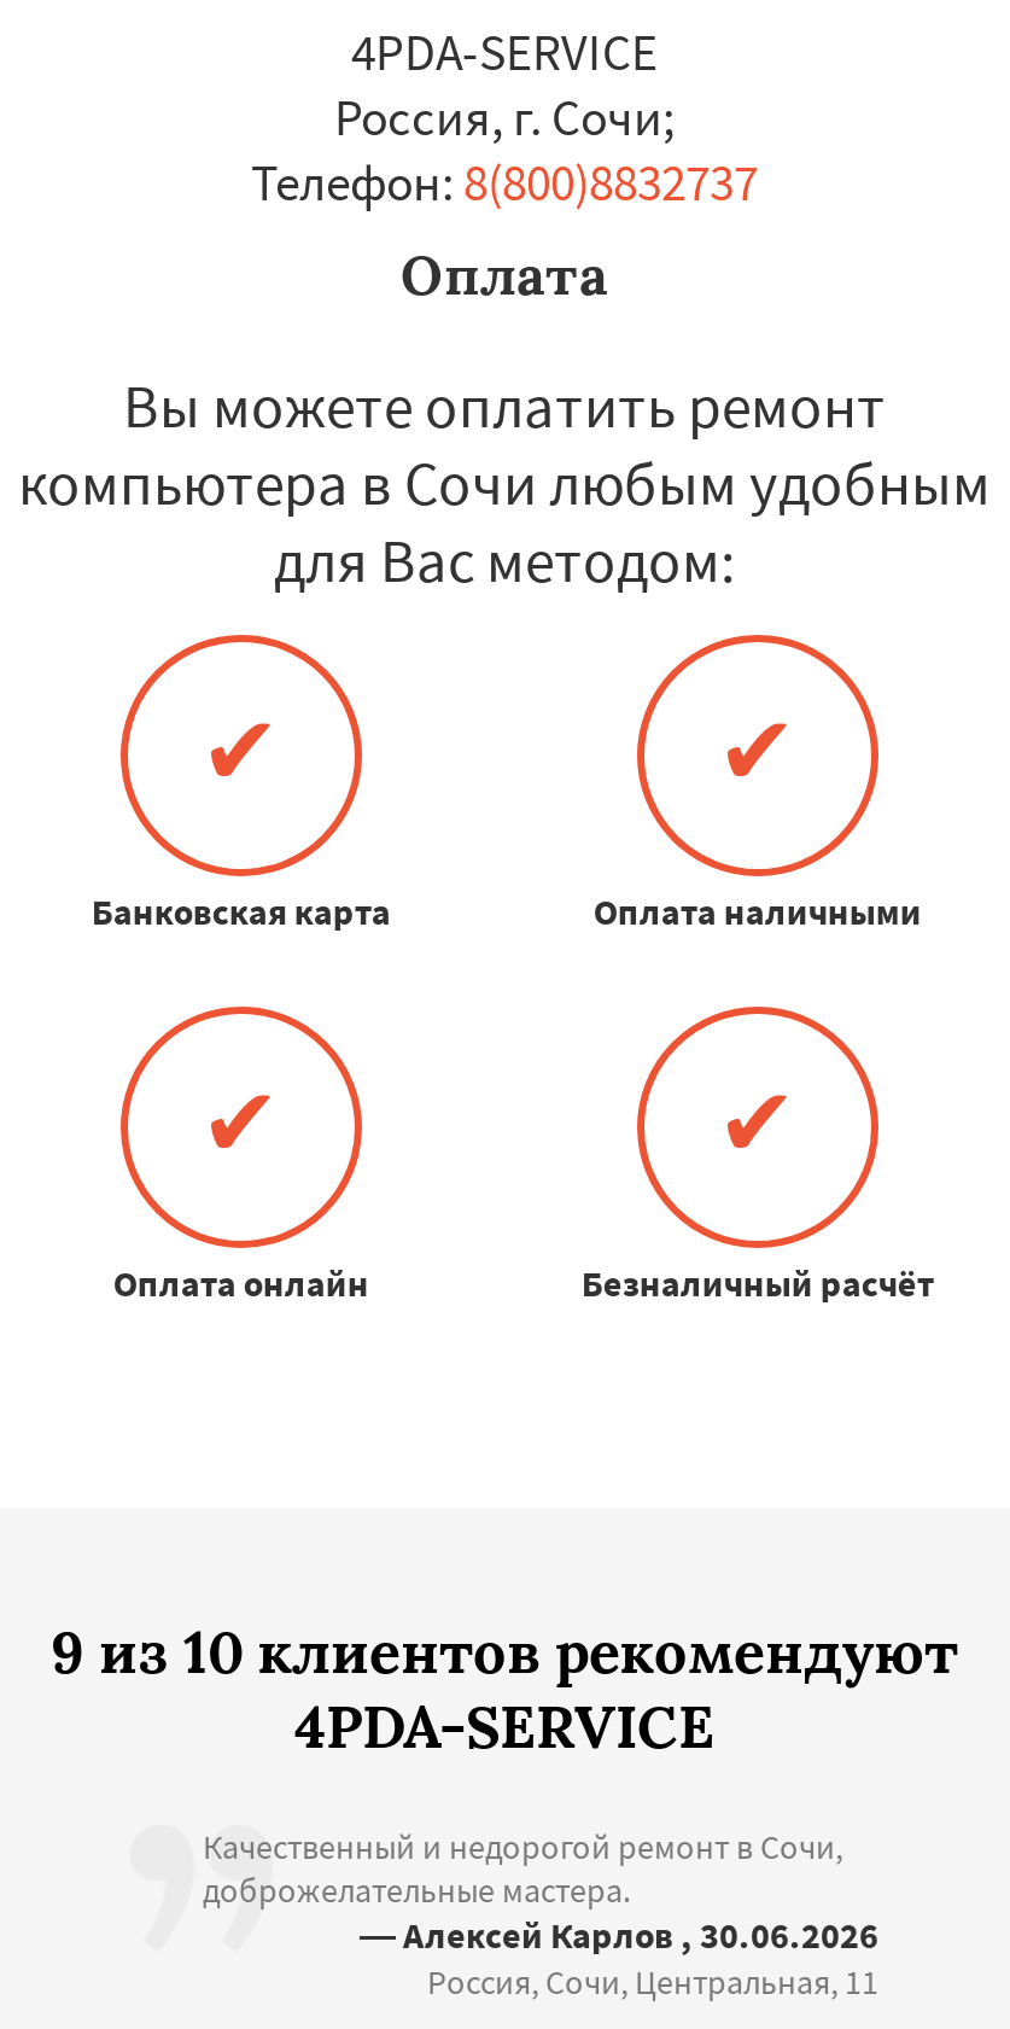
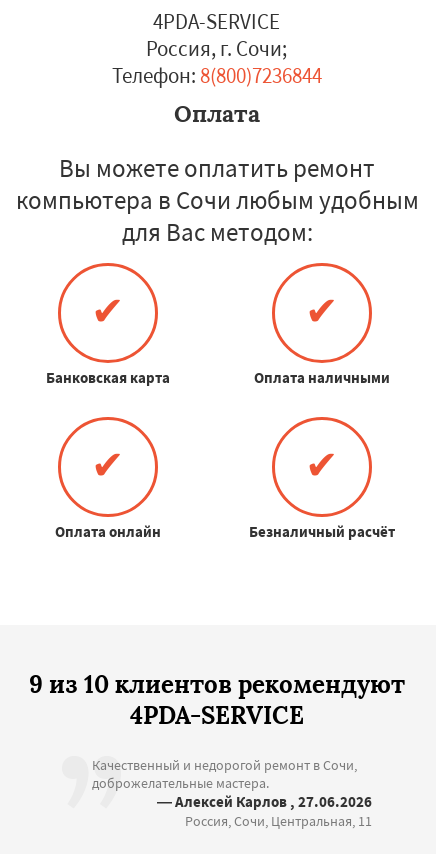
[251,150,758,215] Телефон: 8(800)8832737 -> [112,62,322,89] Телефон: 8(800)7236844
[360,1912,878,1958] — Алексей Карлов , 30.06.2026 -> [157,792,372,811] — Алексей Карлов , 27.06.2026

